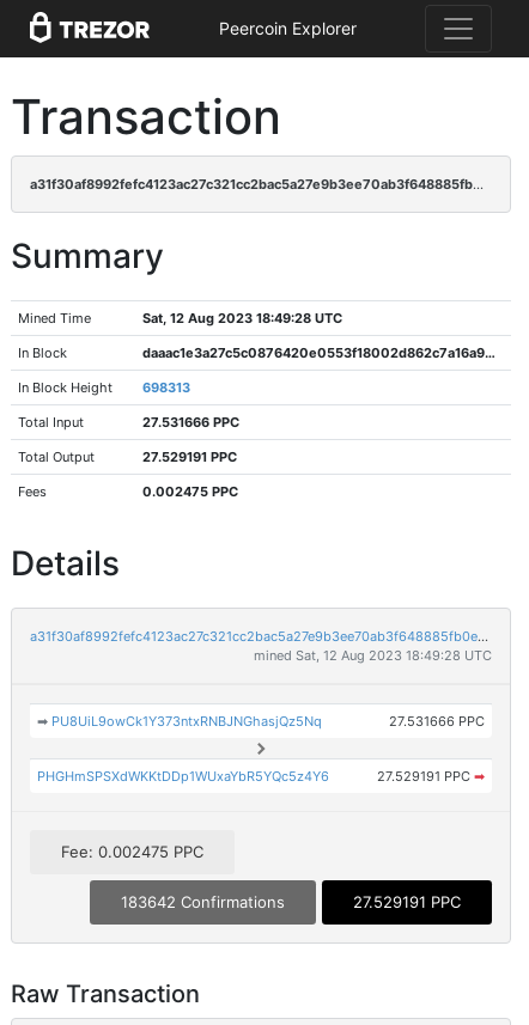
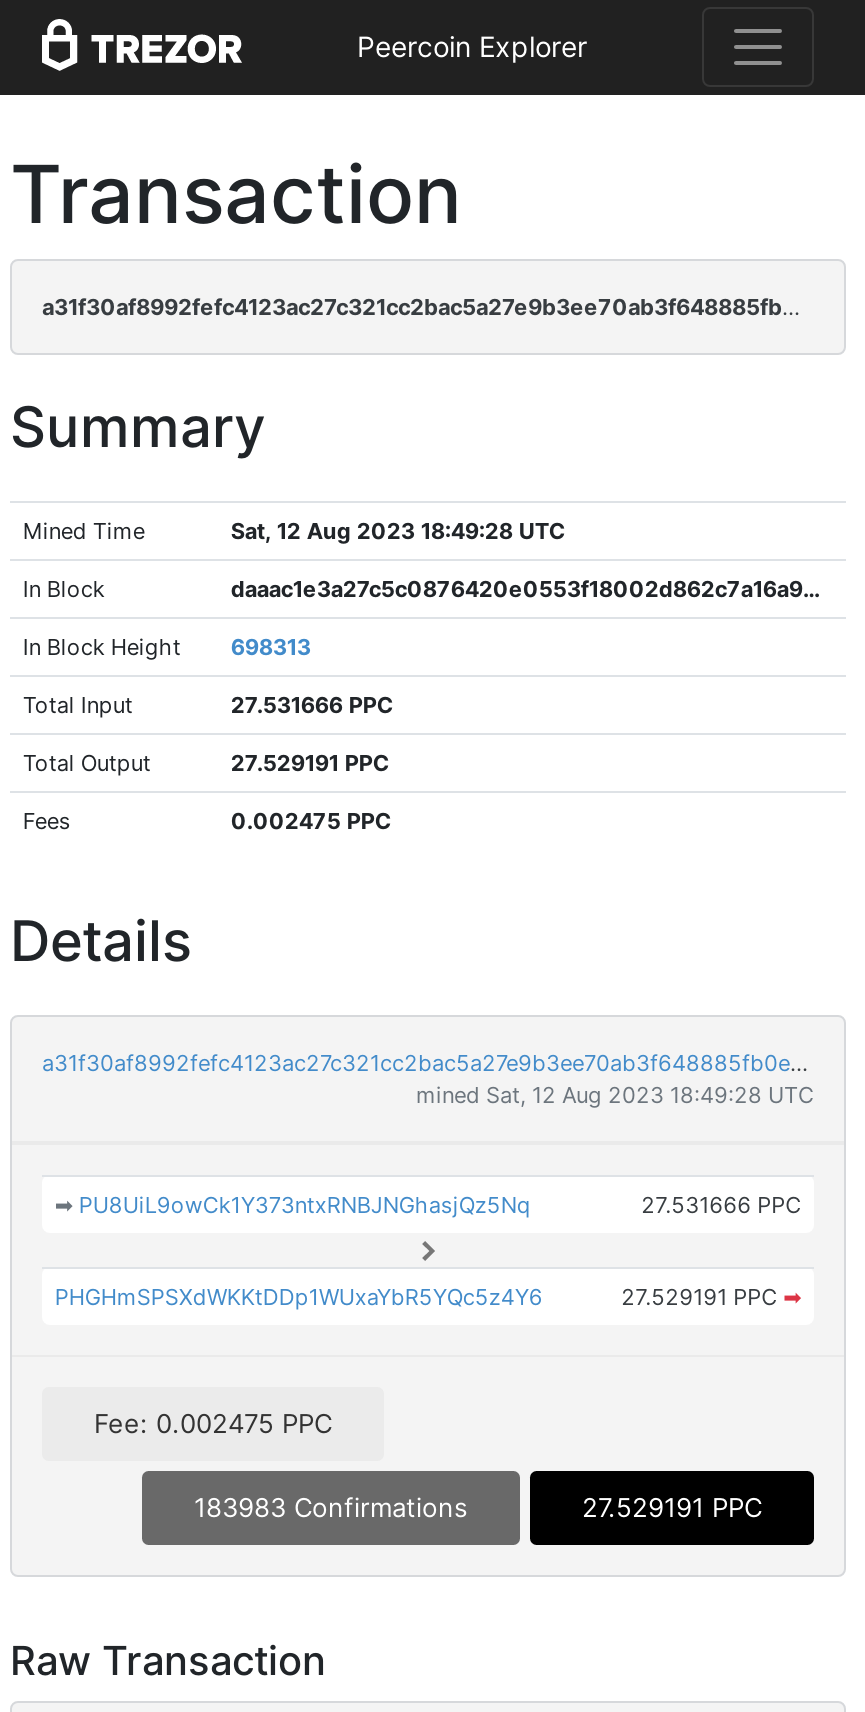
[121,893,285,912] 183642 Confirmations -> [194,1492,468,1524] 183983 Confirmations

